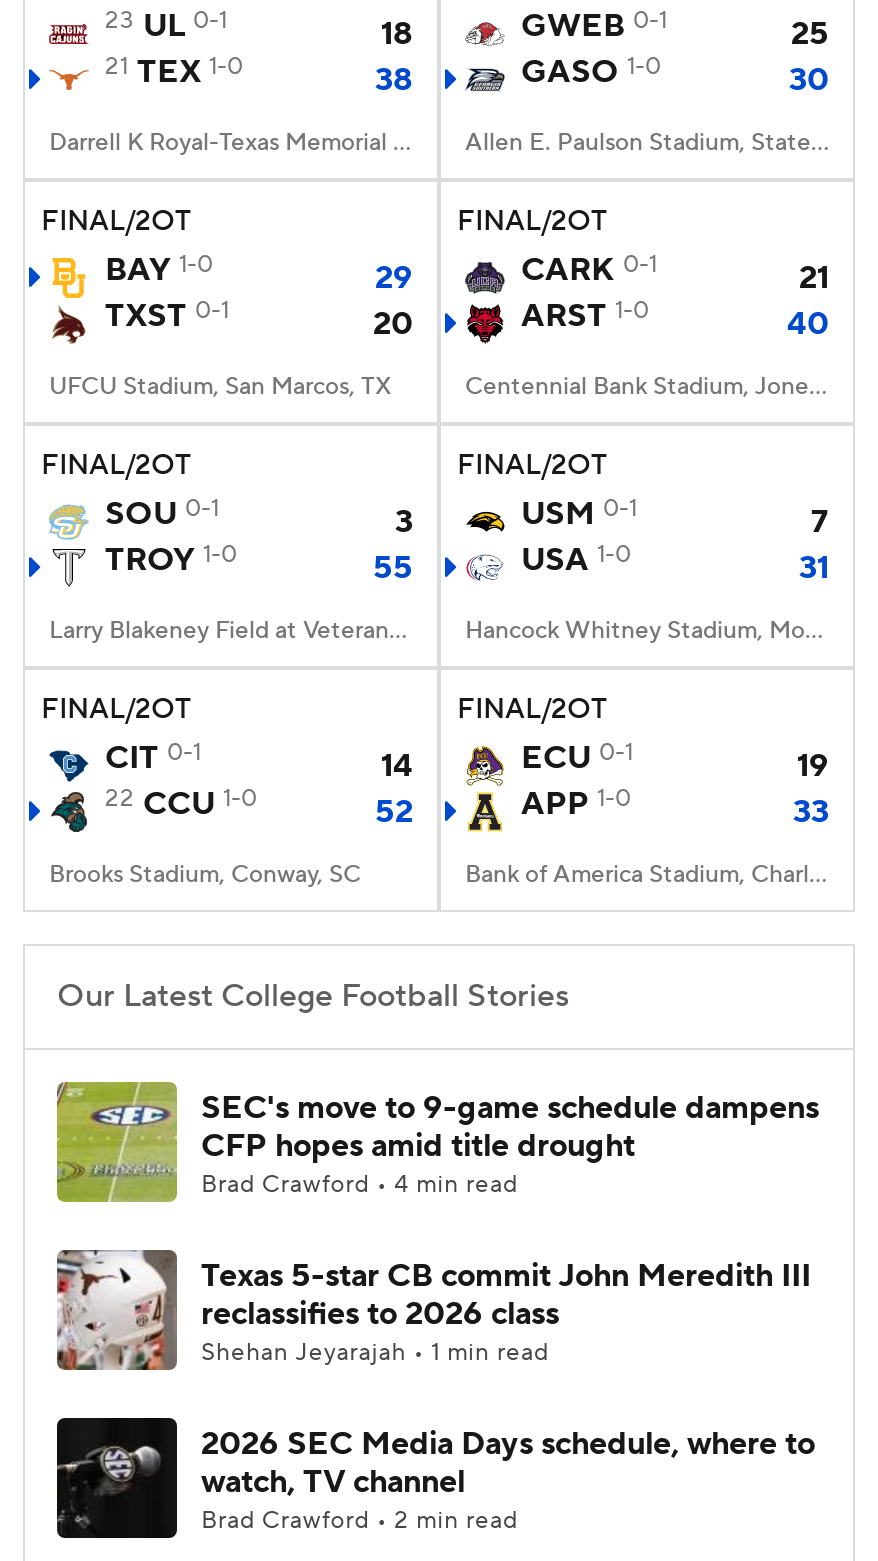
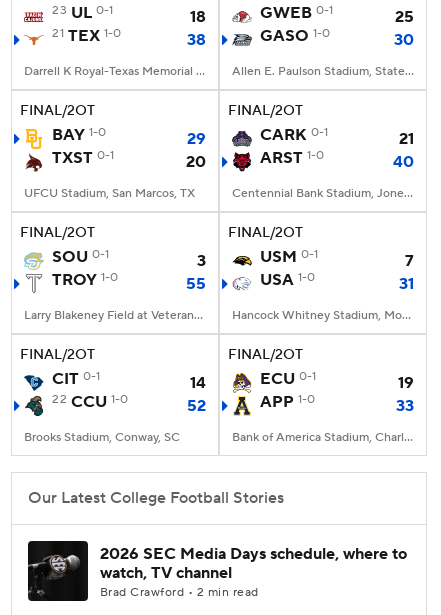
[55,1080,819,1368] [image] | SEC's move to 9-game schedule dampens | CFP hopes amid title drought | Brad Crawford • 4 min read | Texas 5-star CB commit John Meredith III | reclassifies to 2026 class | Shehan Jeyarajah • 1 min read -> none
[55,1248,173,1372] [image] -> none

